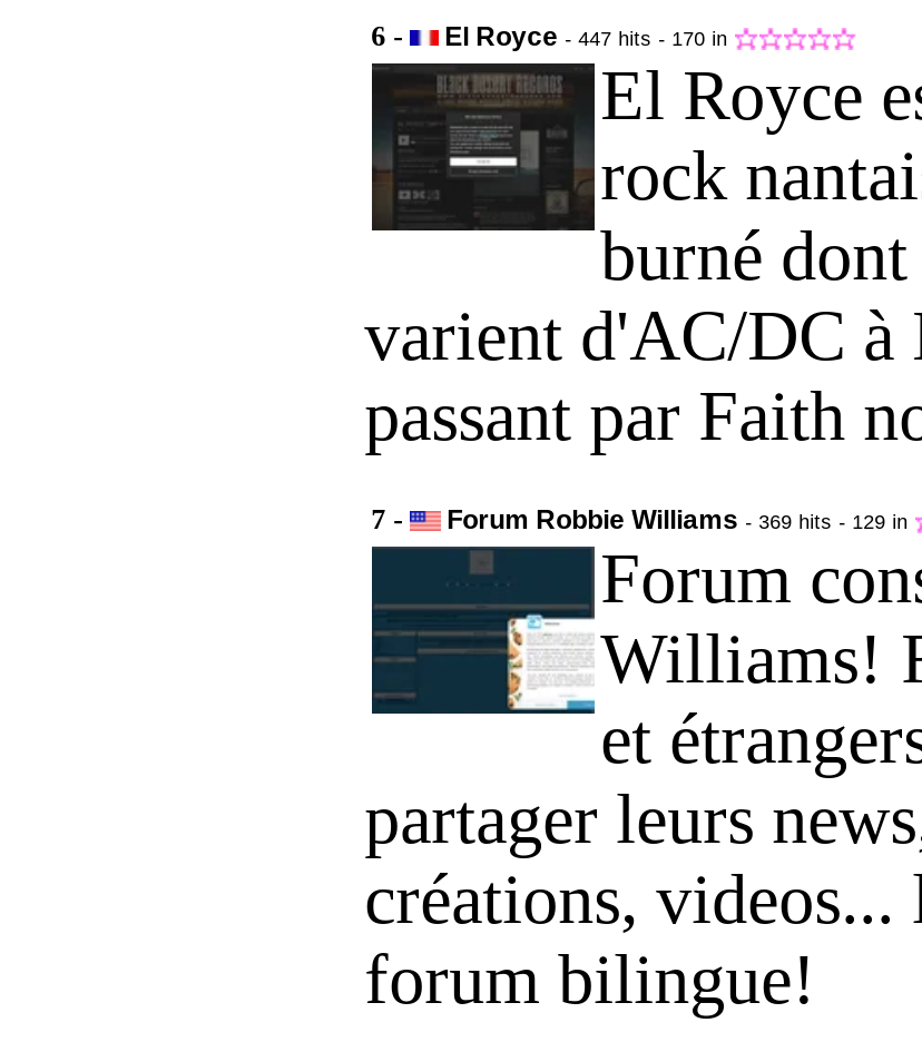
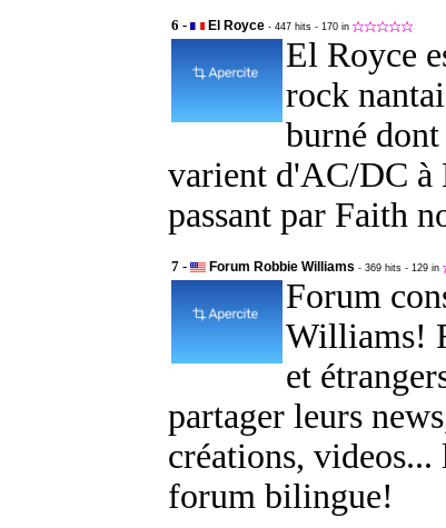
[370,61,592,233] [image] -> [170,38,281,123] [image]
[370,544,592,716] [image] -> [170,279,281,365] [image]

